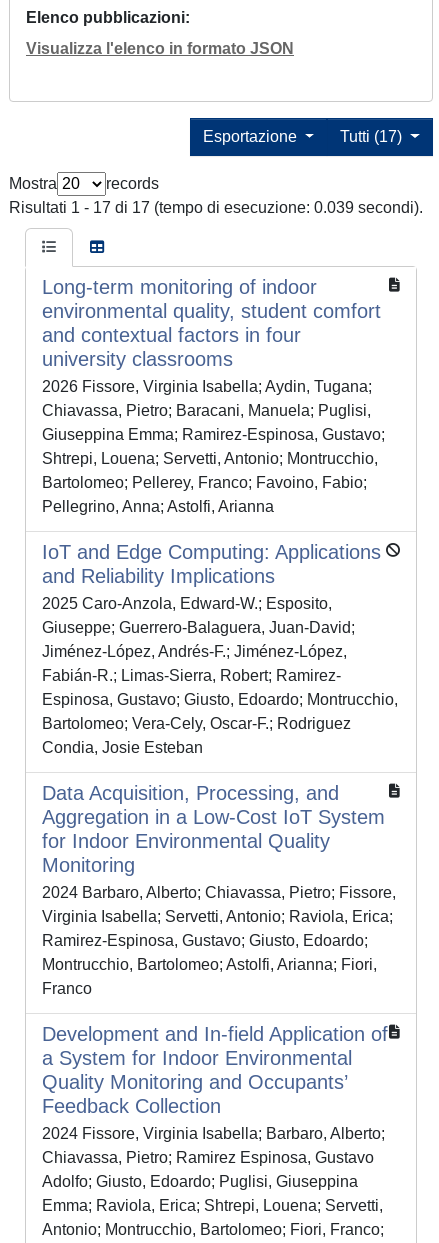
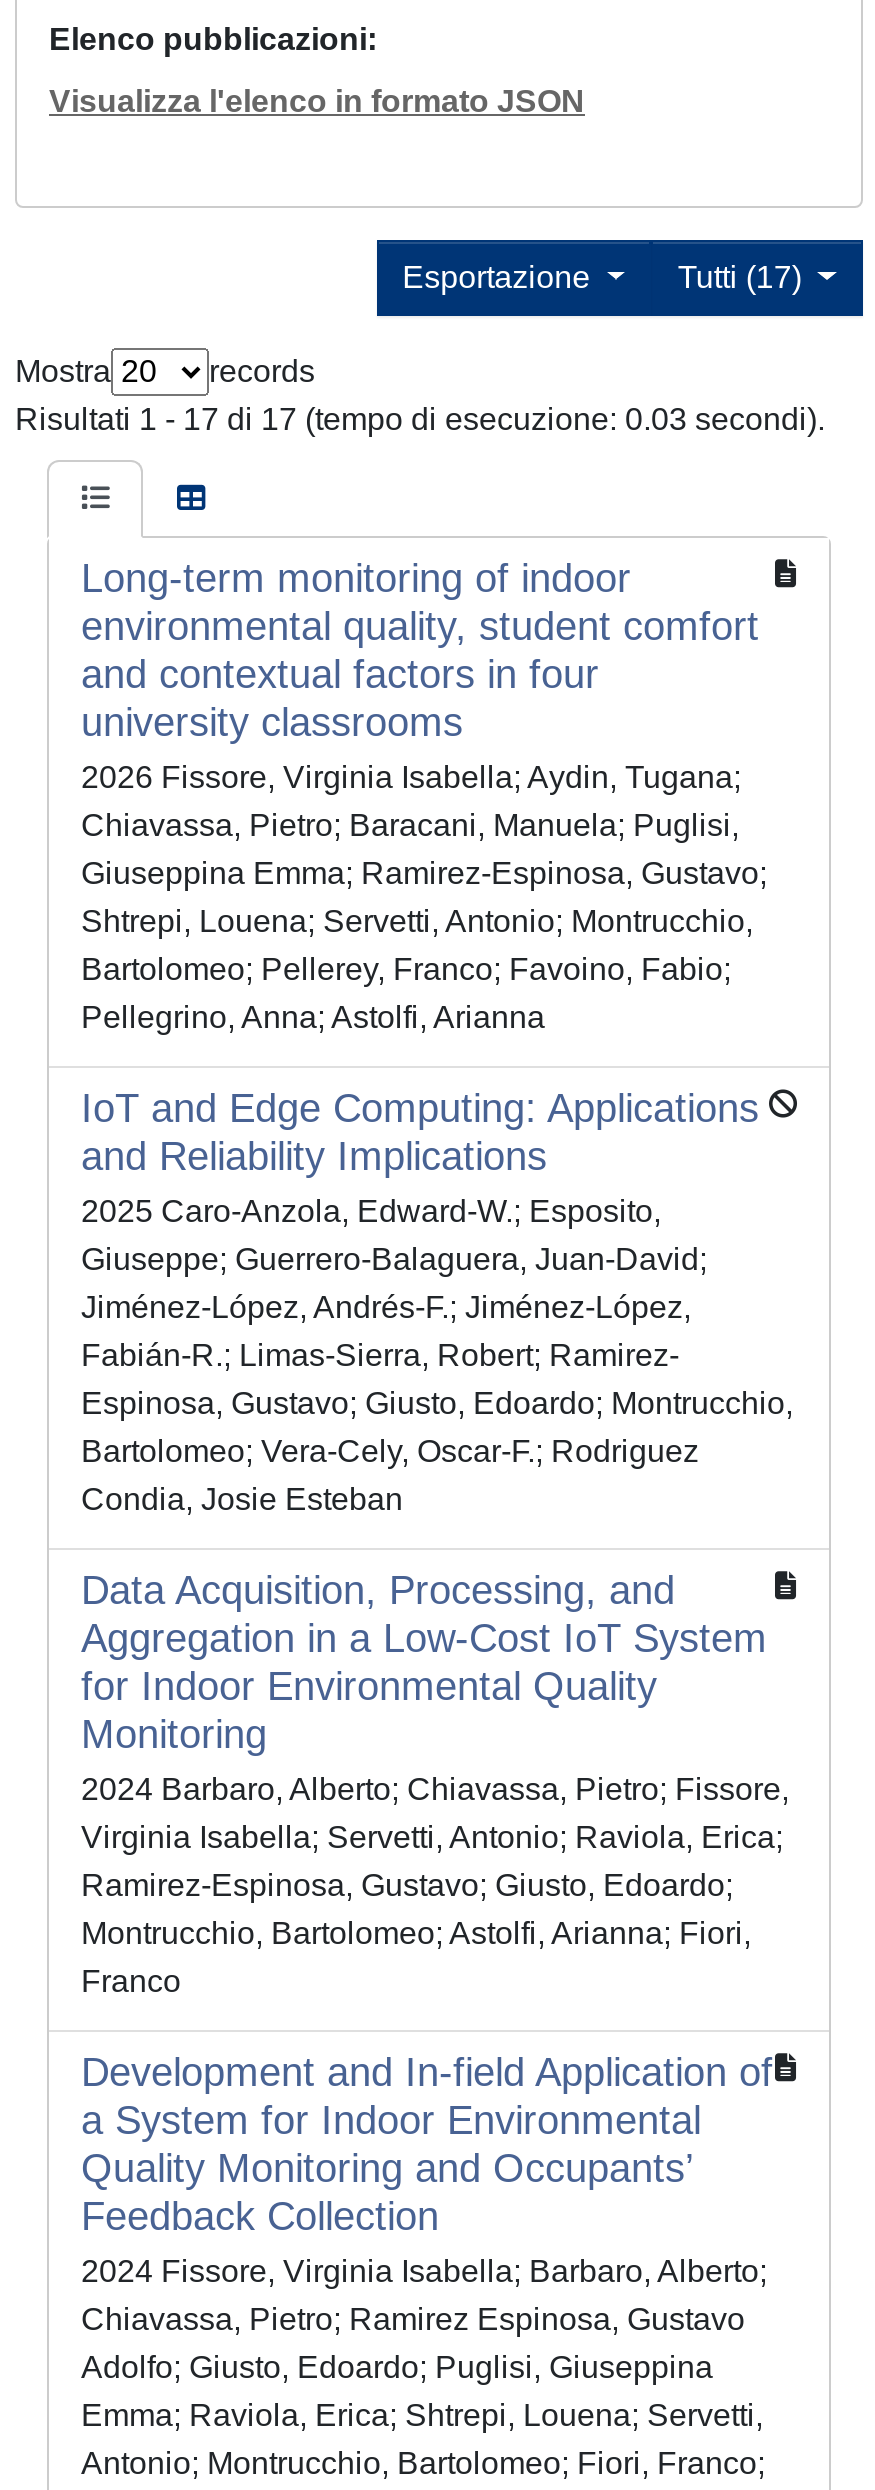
[9,199,423,216] Risultati 1 - 17 di 17 (tempo di esecuzione: 0.039 secondi). -> [15,403,825,437] Risultati 1 - 17 di 17 (tempo di esecuzione: 0.03 secondi).

